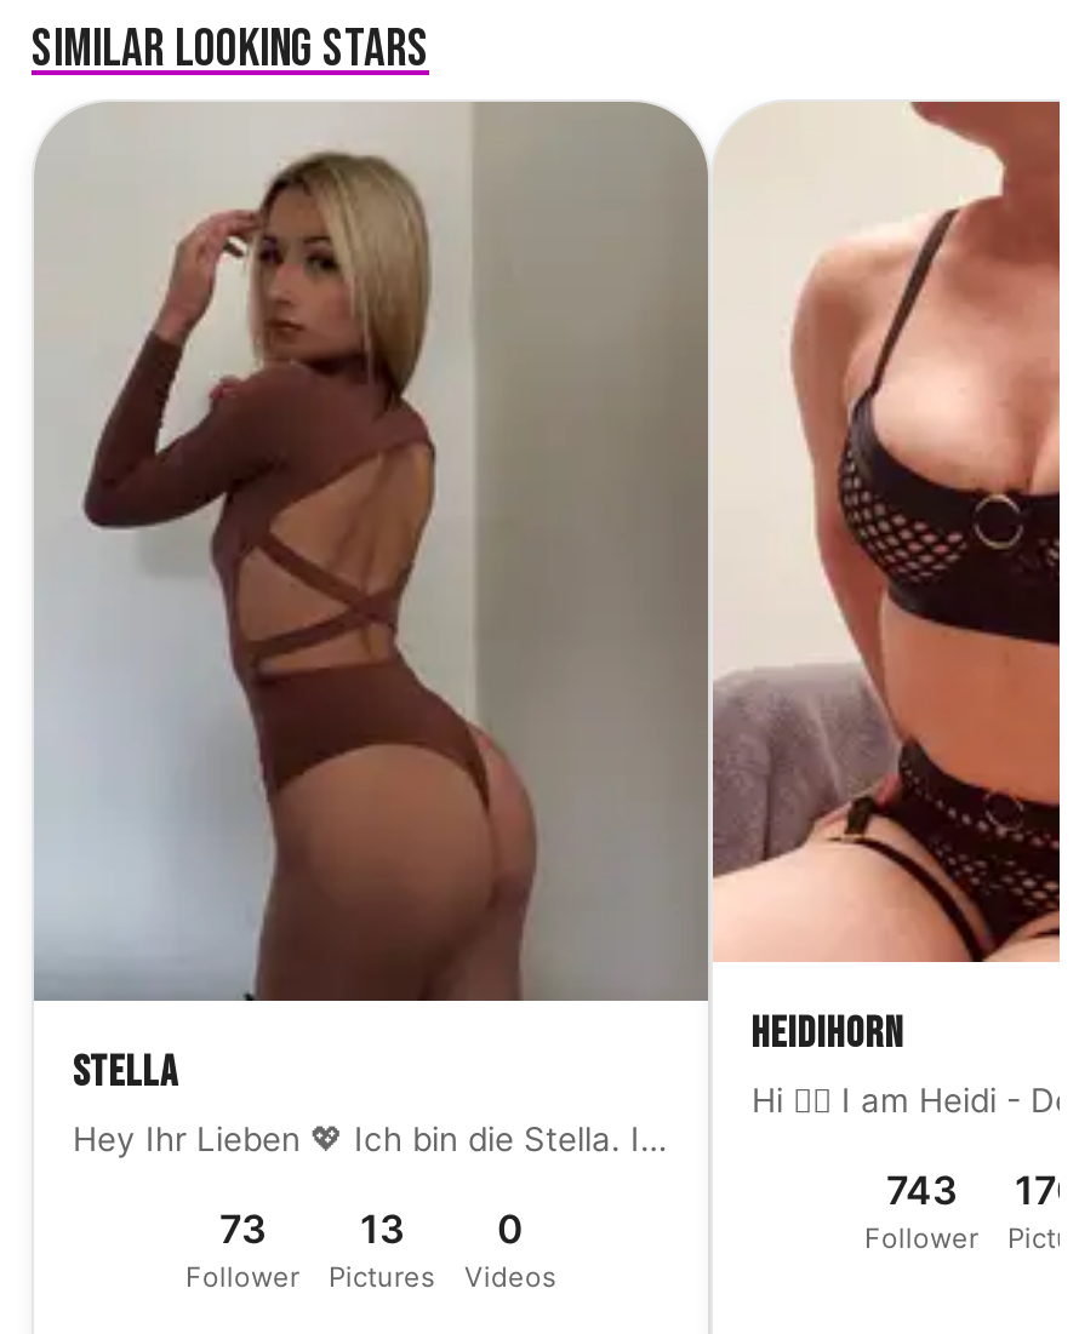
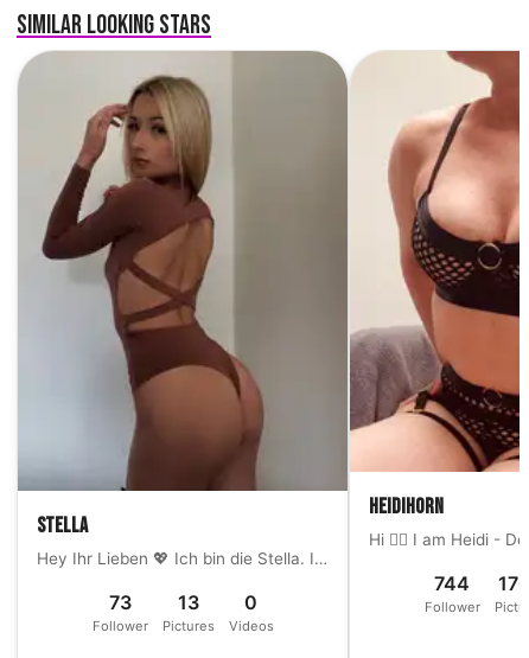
[886,1167,957,1215] 743 -> [434,572,470,596] 744

